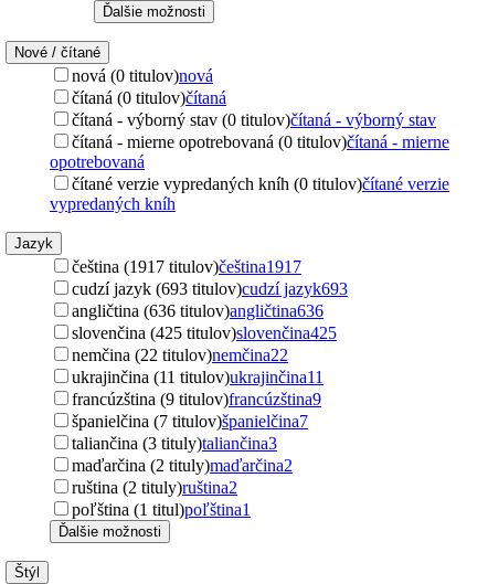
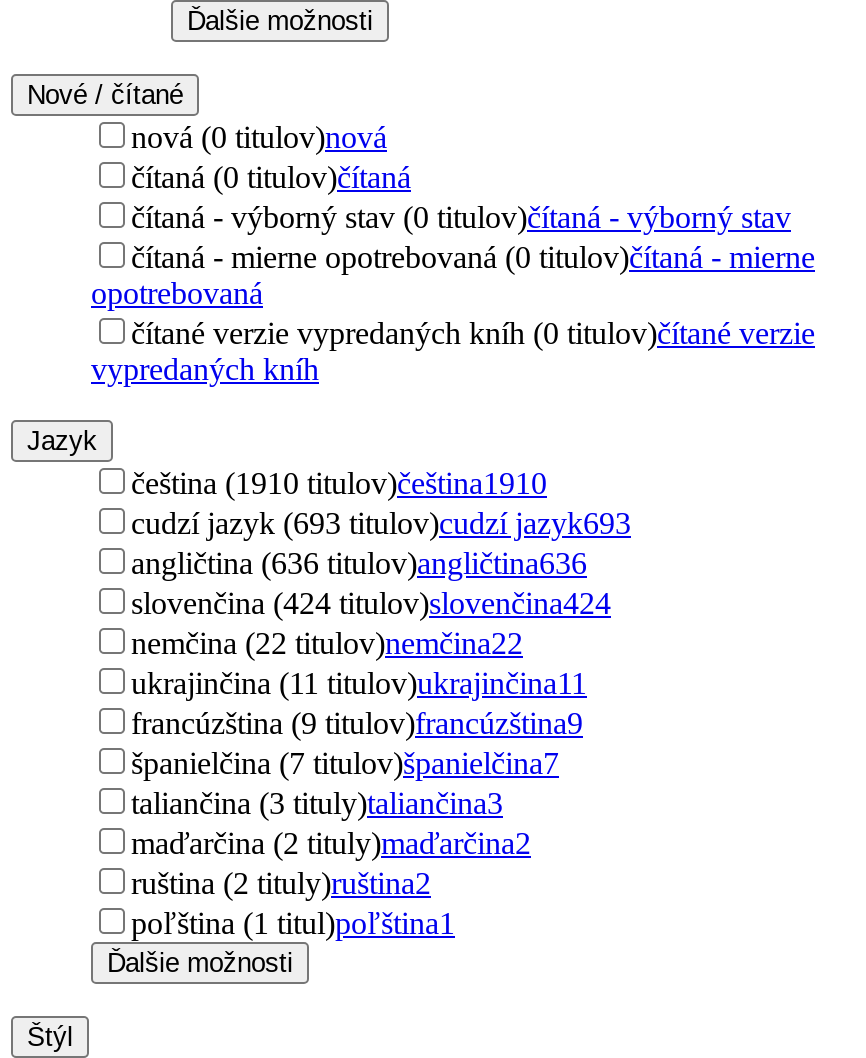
[72,257,301,276] čeština (1917 titulov)čeština1917 -> [131,466,547,500] čeština (1910 titulov)čeština1910
[72,323,337,342] slovenčina (425 titulov)slovenčina425 -> [131,586,611,620] slovenčina (424 titulov)slovenčina424

